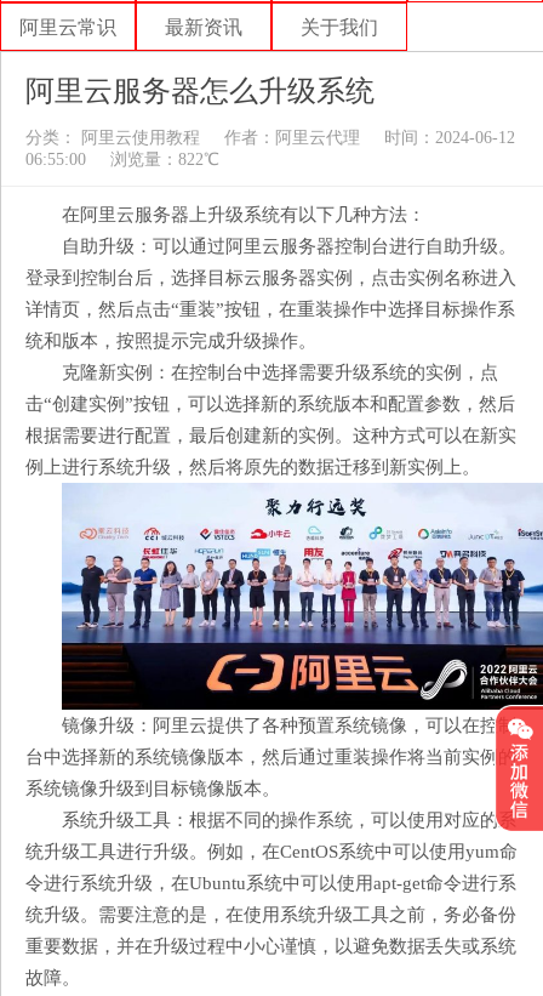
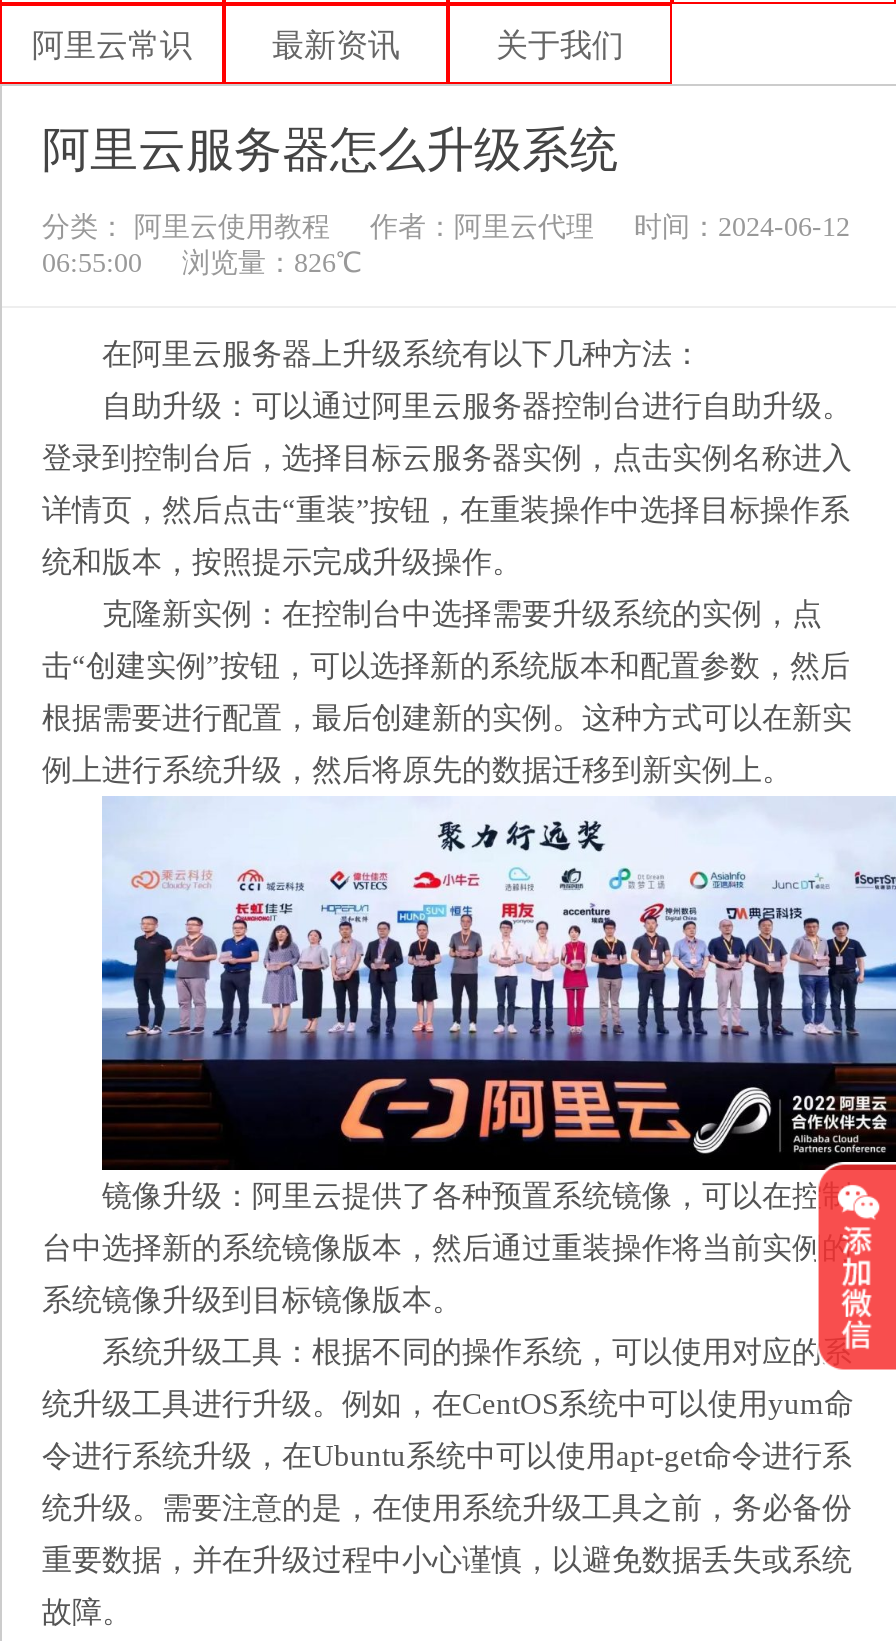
[25,150,219,169] 06:55:00 浏览量：822℃ -> [42,248,362,278] 06:55:00 浏览量：826℃

